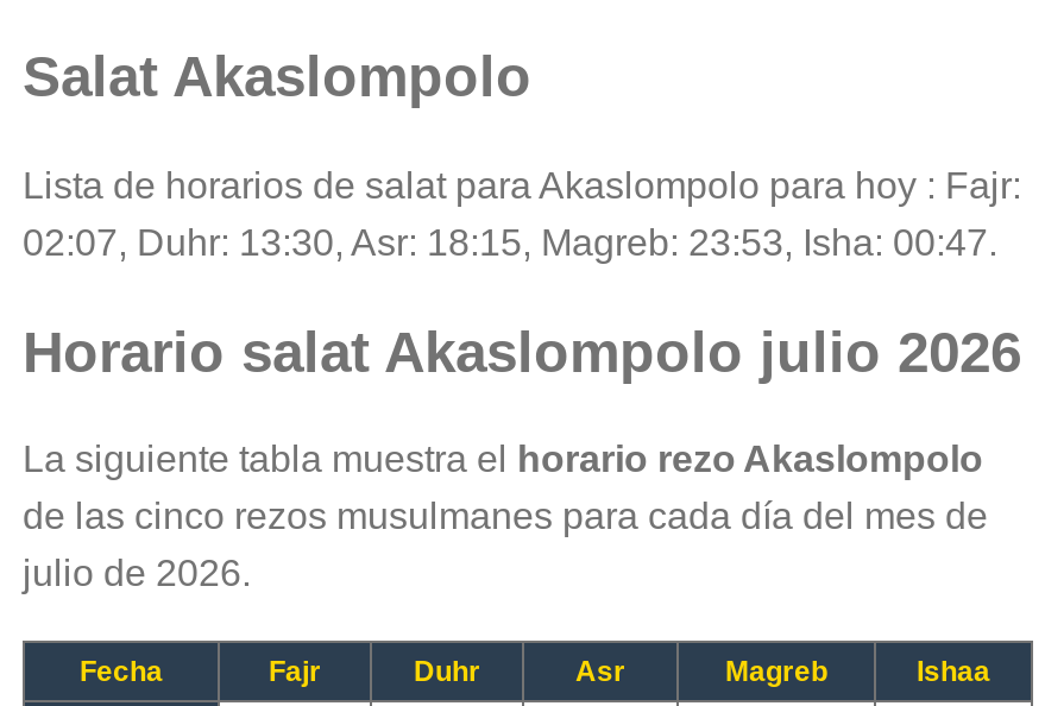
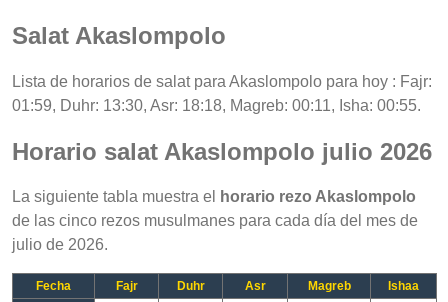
[23,221,997,262] 02:07, Duhr: 13:30, Asr: 18:15, Magreb: 23:53, Isha: 00:47. -> [12,97,421,114] 01:59, Duhr: 13:30, Asr: 18:18, Magreb: 00:11, Isha: 00:55.

